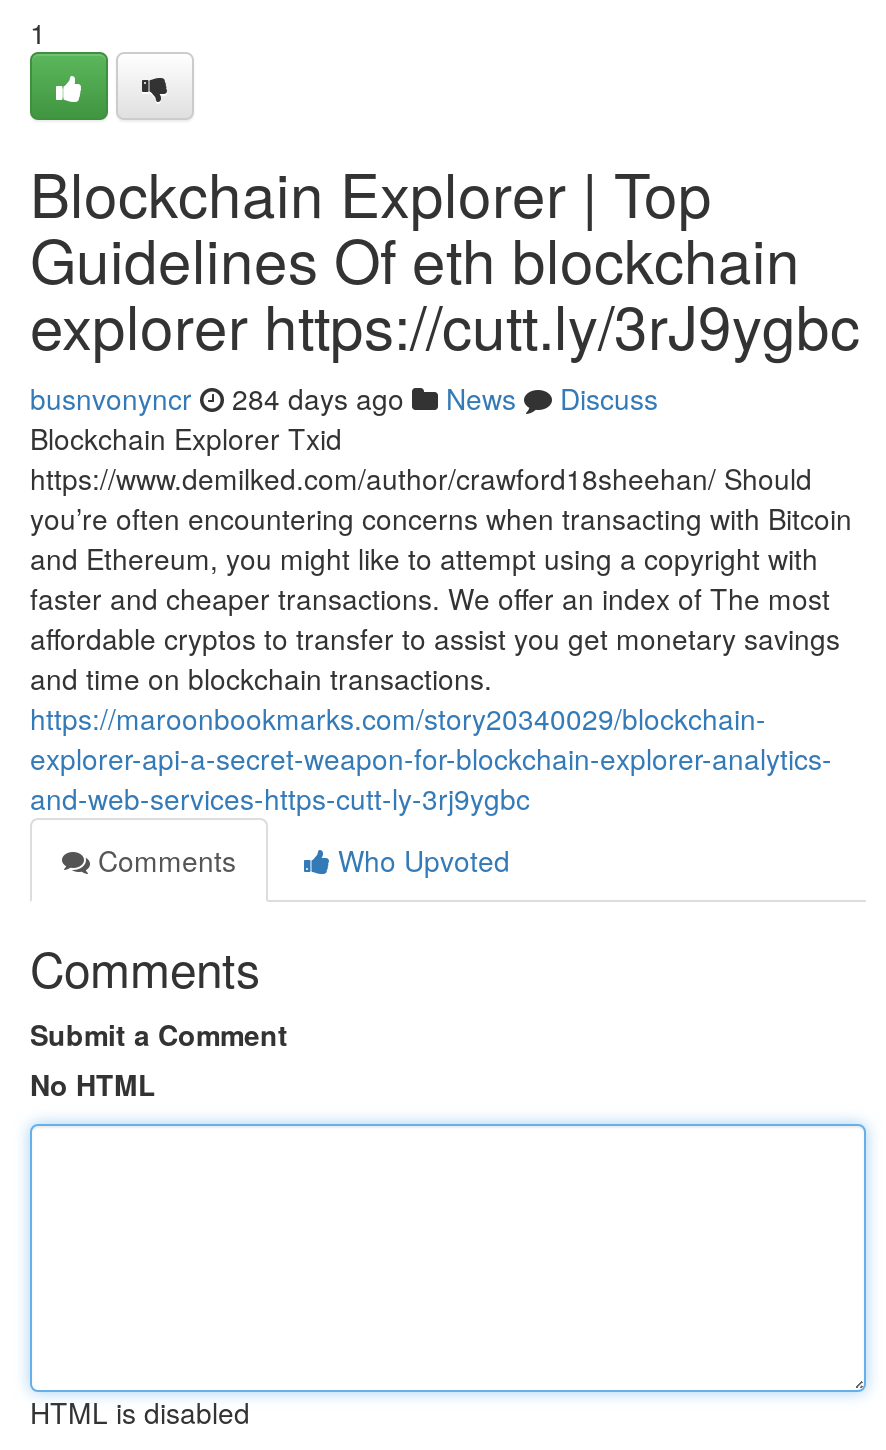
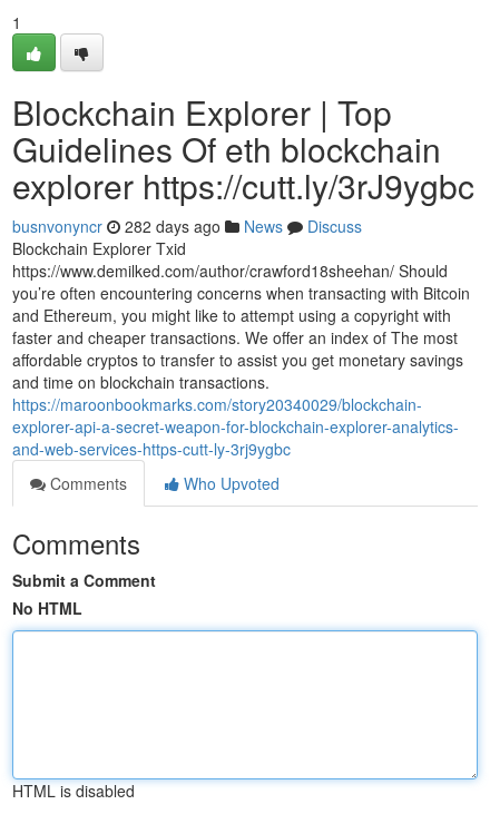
[30,378,658,418] busnvonyncr 284 days ago News Discuss -> [12,215,362,237] busnvonyncr 282 days ago News Discuss

